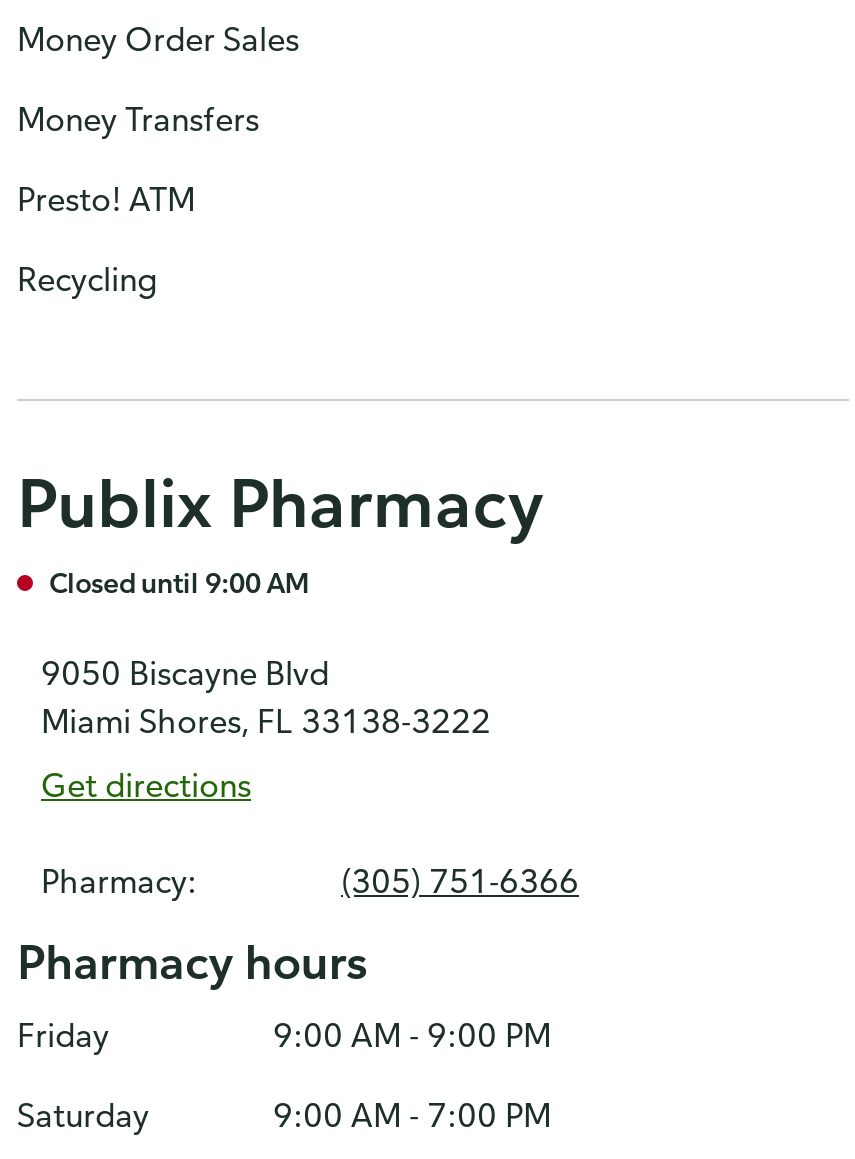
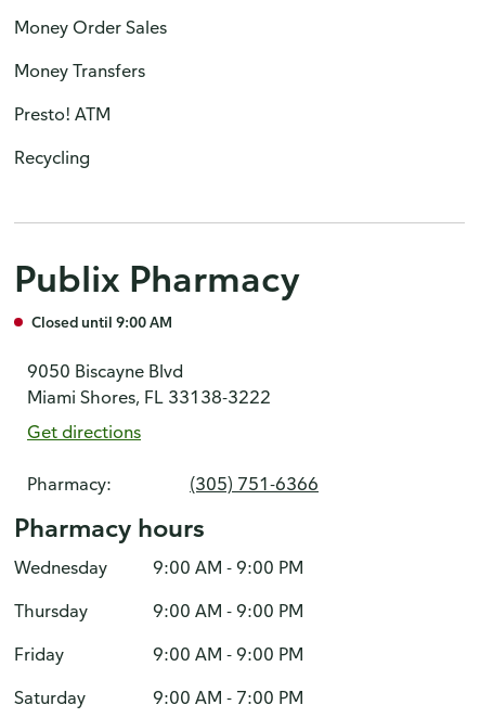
none -> [14,556,303,621] Wednesday | 9:00 AM - 9:00 PM | Thursday | 9:00 AM - 9:00 PM

